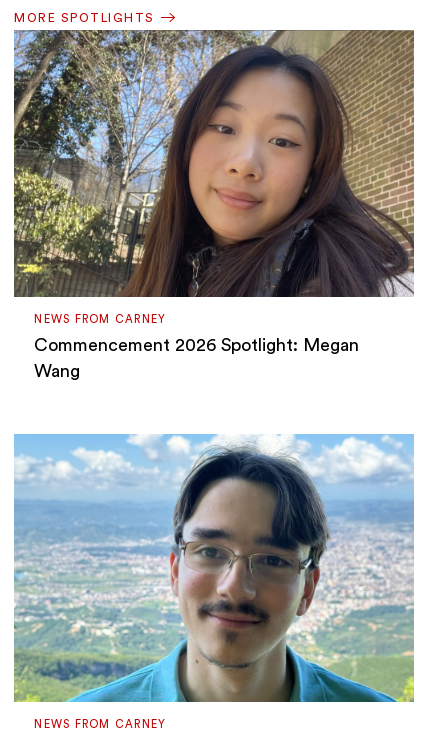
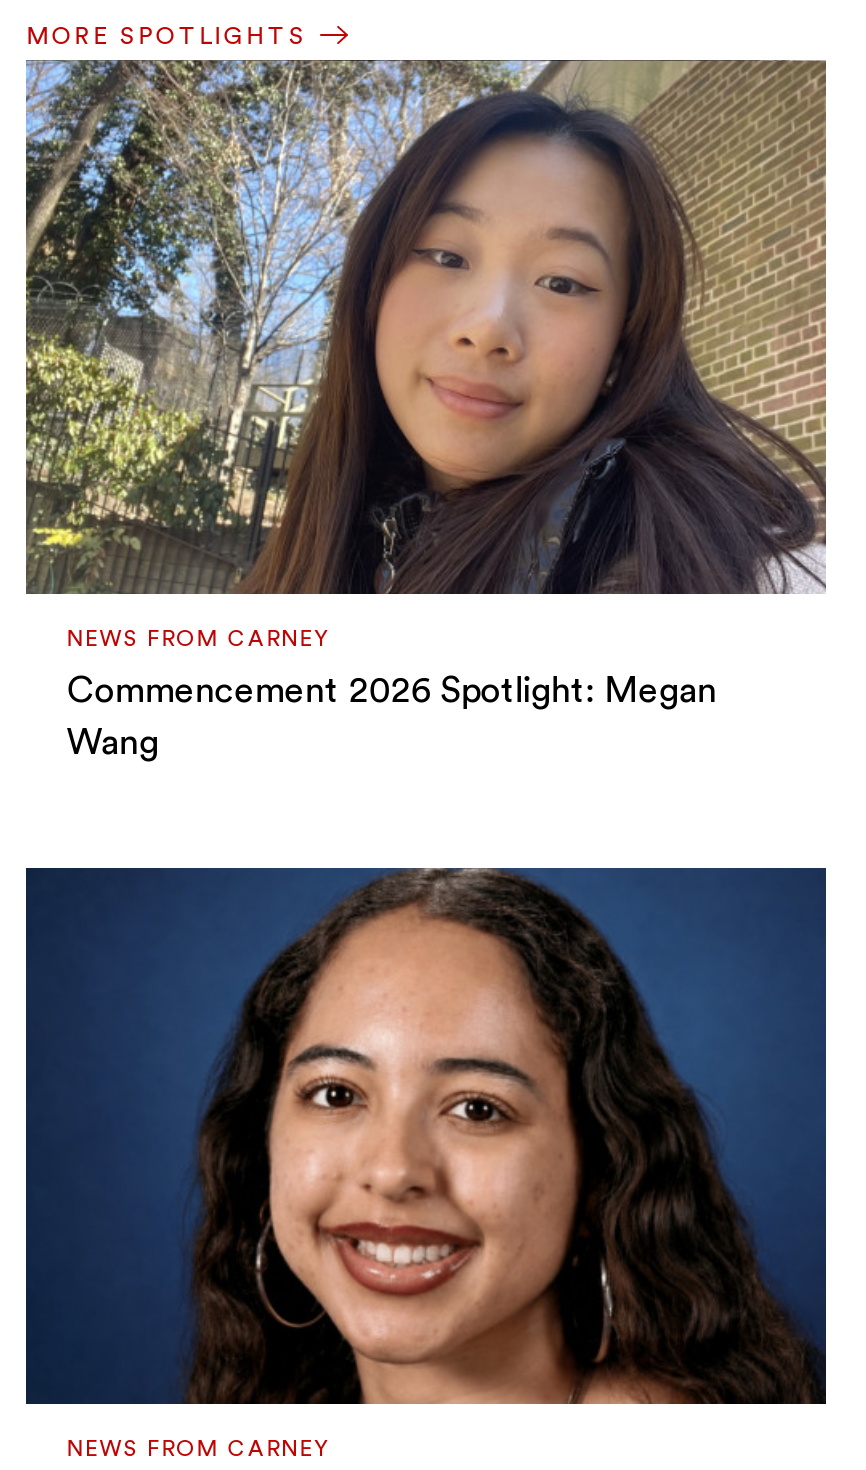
[13,434,415,703] [image] -> [24,866,828,1406] [image]

